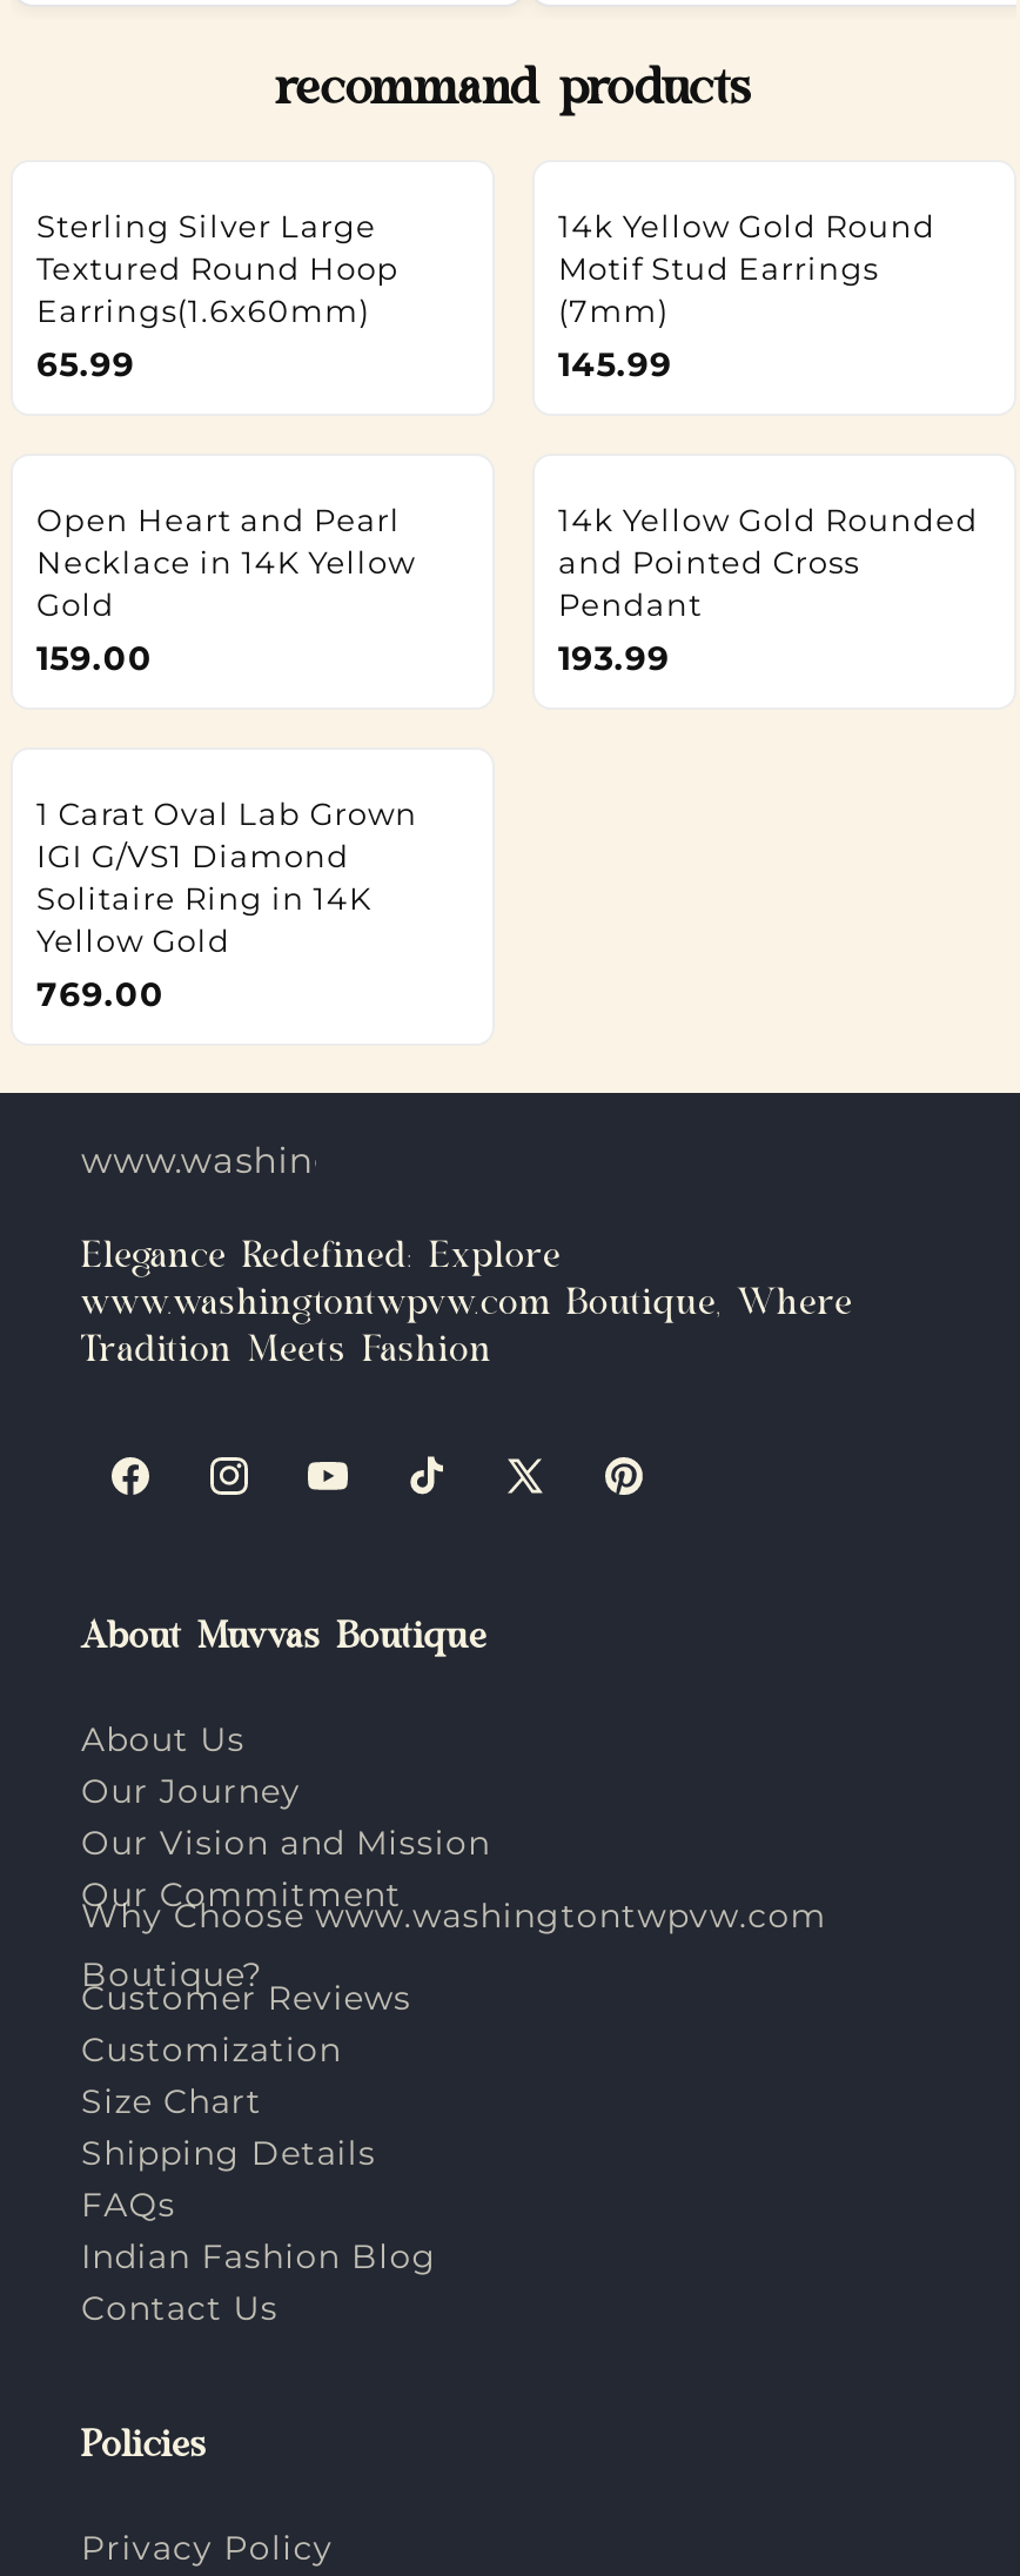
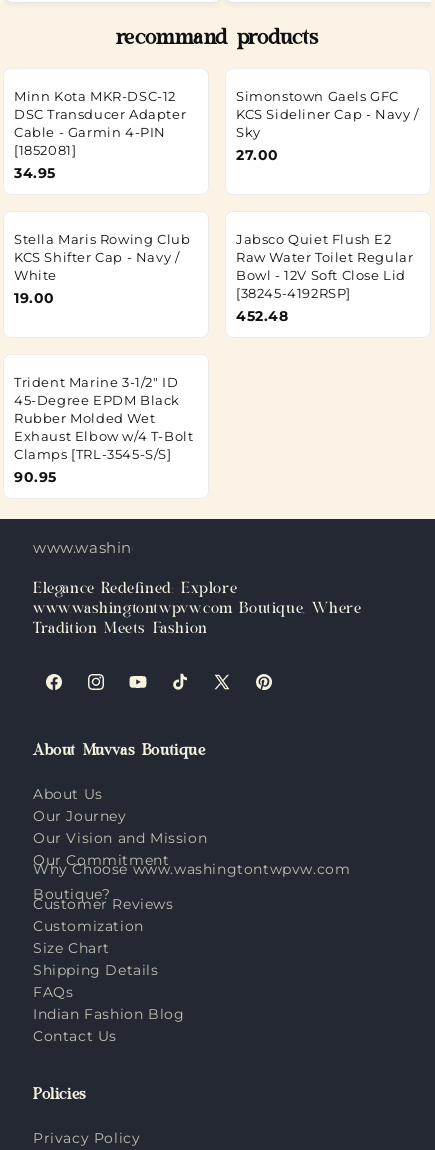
[36,206,399,384] Sterling Silver Large | Textured Round Hoop | Earrings(1.6x60mm) | 65.99 -> [14,87,186,181] Minn Kota MKR-DSC-12 | DSC Transducer Adapter | Cable - Garmin 4-PIN | [1852081] | 34.95
[558,206,936,384] 14k Yellow Gold Round | Motif Stud Earrings | (7mm) | 145.99 -> [236,87,419,163] Simonstown Gaels GFC | KCS Sideliner Cap - Navy / | Sky | 27.00
[36,499,415,678] Open Heart and Pearl | Necklace in 14K Yellow | Gold | 159.00 -> [14,230,190,306] Stella Maris Rowing Club | KCS Shifter Cap - Navy / | White | 19.00
[558,499,978,678] 14k Yellow Gold Rounded | and Pointed Cross | Pendant | 193.99 -> [236,230,413,324] Jabsco Quiet Flush E2 | Raw Water Toilet Regular | Bowl - 12V Soft Close Lid | [38245-4192RSP] | 452.48
[36,793,418,1014] 1 Carat Oval Lab Grown | IGI G/VS1 Diamond | Solitaire Ring in 14K | Yellow Gold | 769.00 -> [14,373,193,485] Trident Marine 3-1/2" ID | 45-Degree EPDM Black | Rubber Molded Wet | Exhaust Elbow w/4 T-Bolt | Clamps [TRL-3545-S/S] | 90.95

